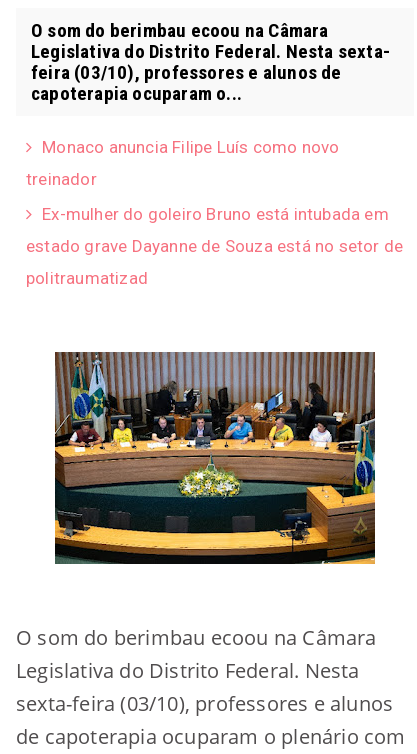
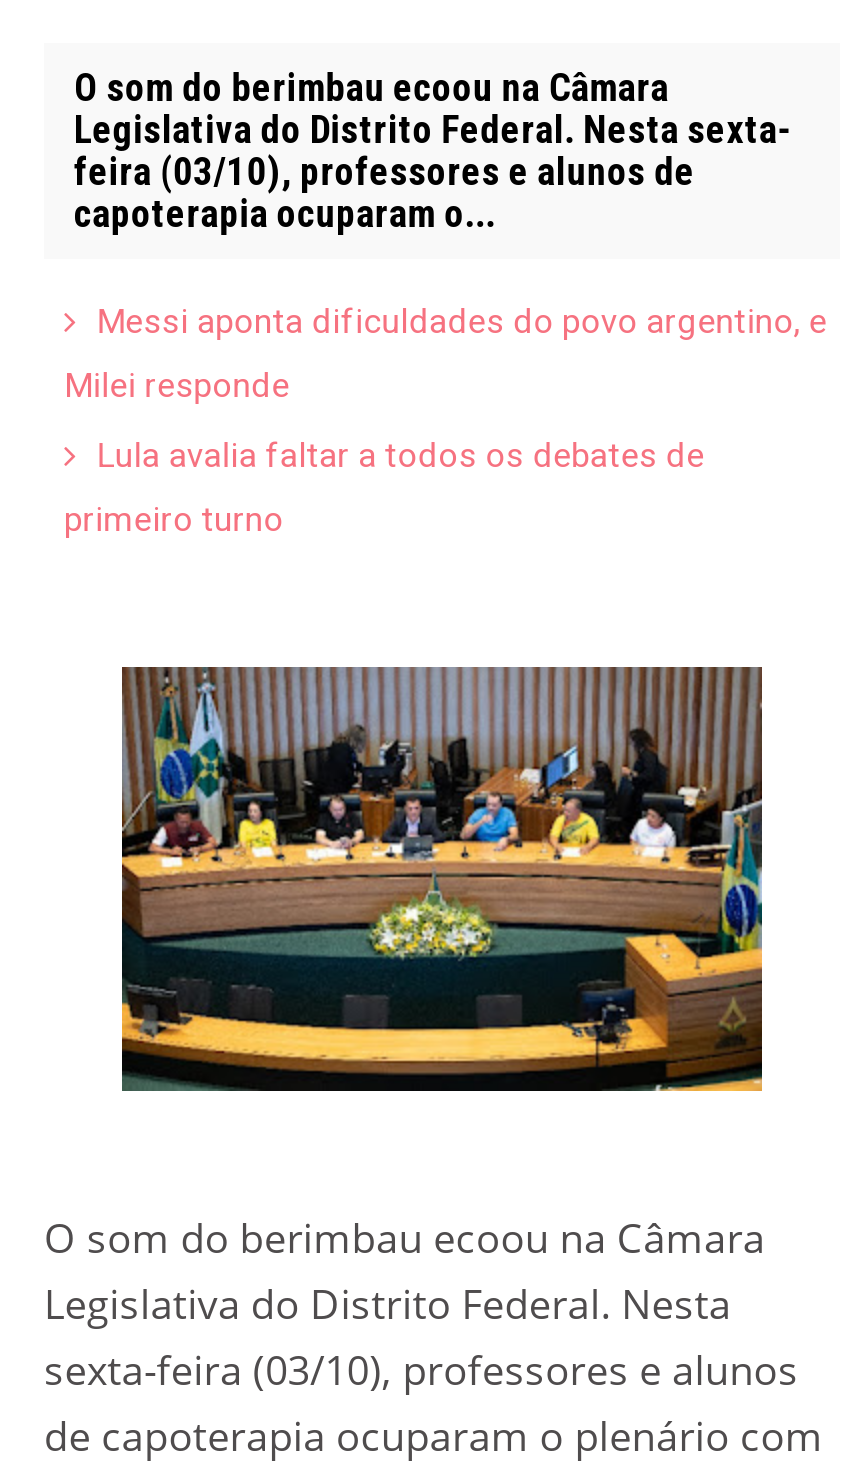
[26,137,403,288] Monaco anuncia Filipe Luís como novo | treinador | Ex-mulher do goleiro Bruno está intubada em | estado grave Dayanne de Souza está no setor de | politraumatizad -> [64,301,827,539] Messi aponta dificuldades do povo argentino, e | Milei responde | Lula avalia faltar a todos os debates de | primeiro turno

